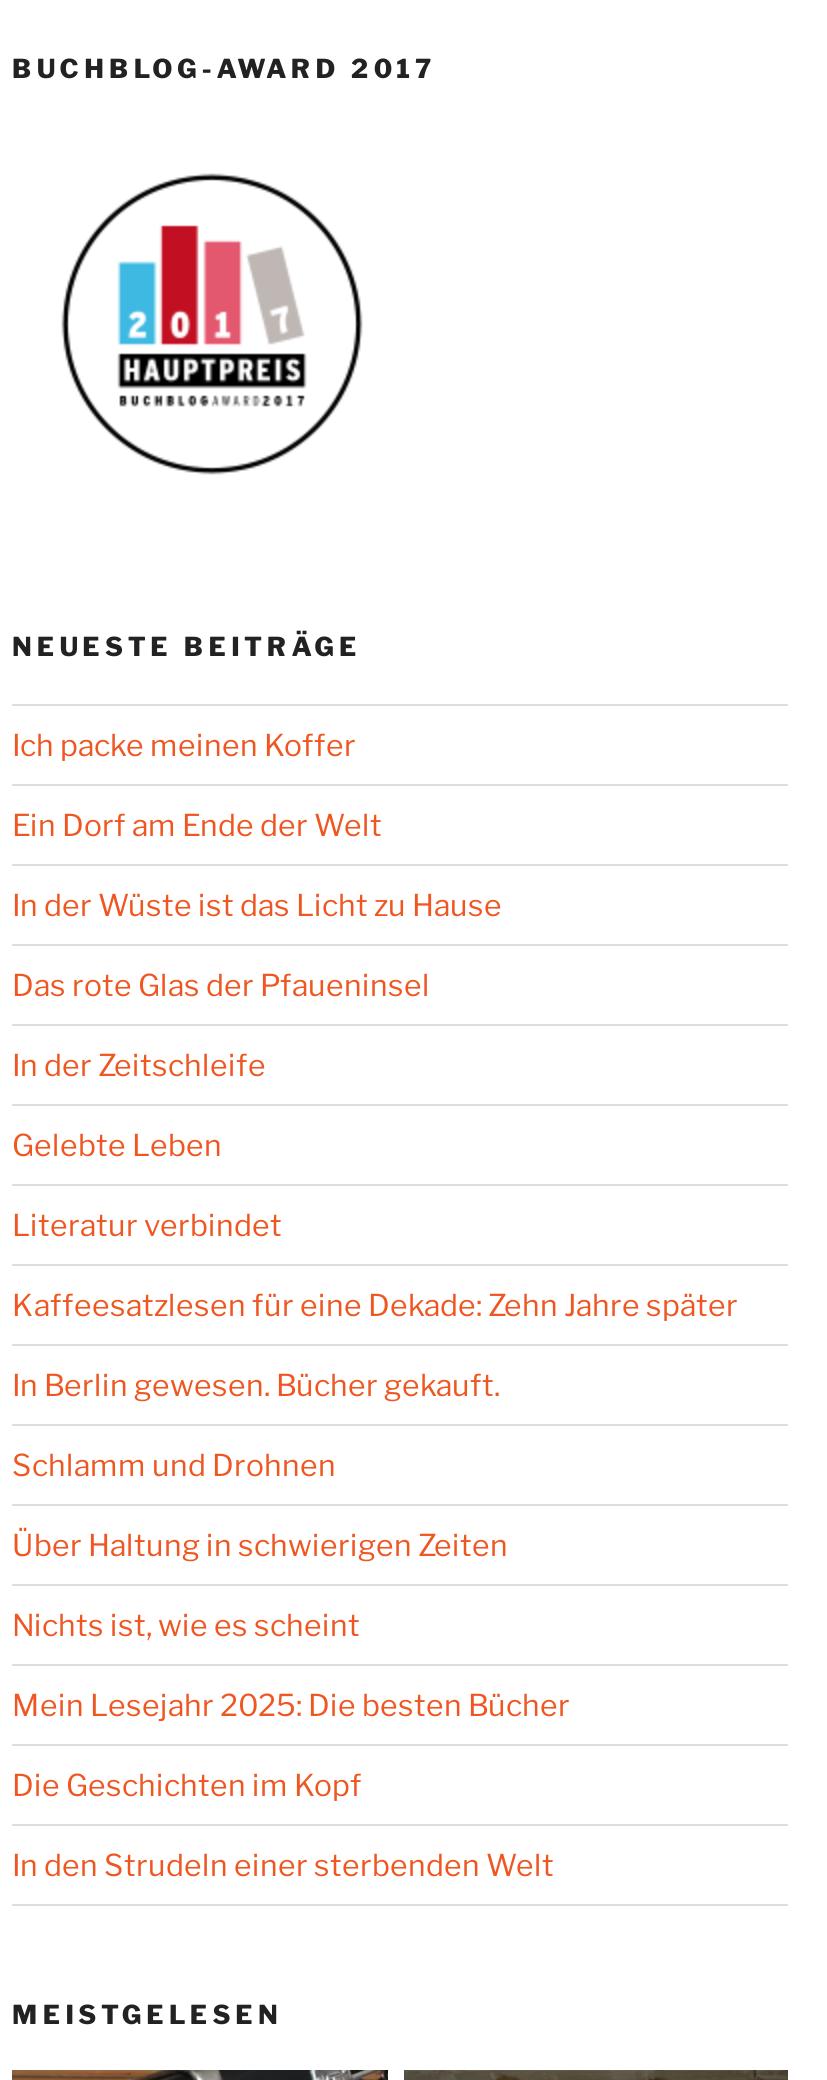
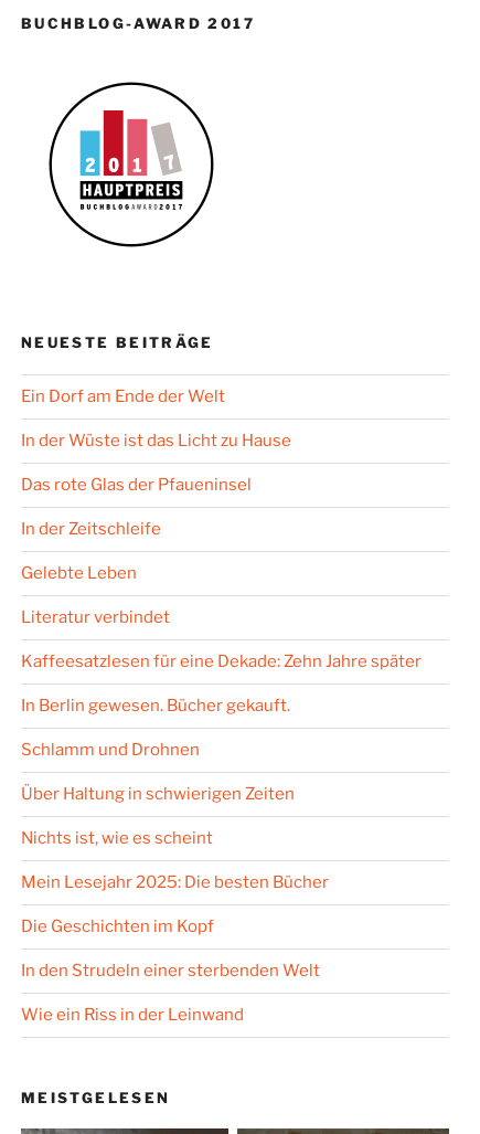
[12,726,356,762] Ich packe meinen Koffer -> none
moved [12,806,738,1882] -> [21,387,422,981]: Ein Dorf am Ende der Welt | In der Wüste ist das Licht zu Hause | Das rote Glas der Pfaueninsel | ... | Die Geschichten im Kopf | In den Strudeln einer sterbenden Welt
none -> [21,1005,244,1025] Wie ein Riss in der Leinwand

